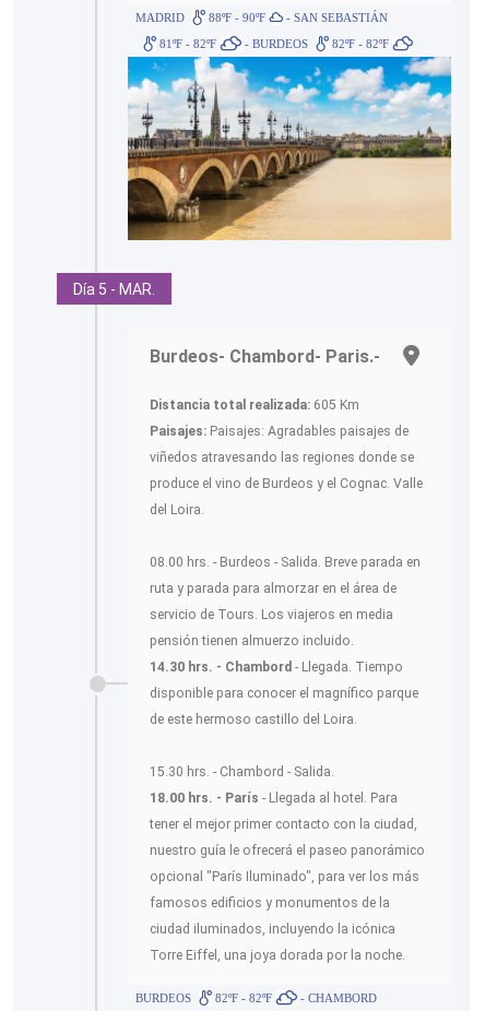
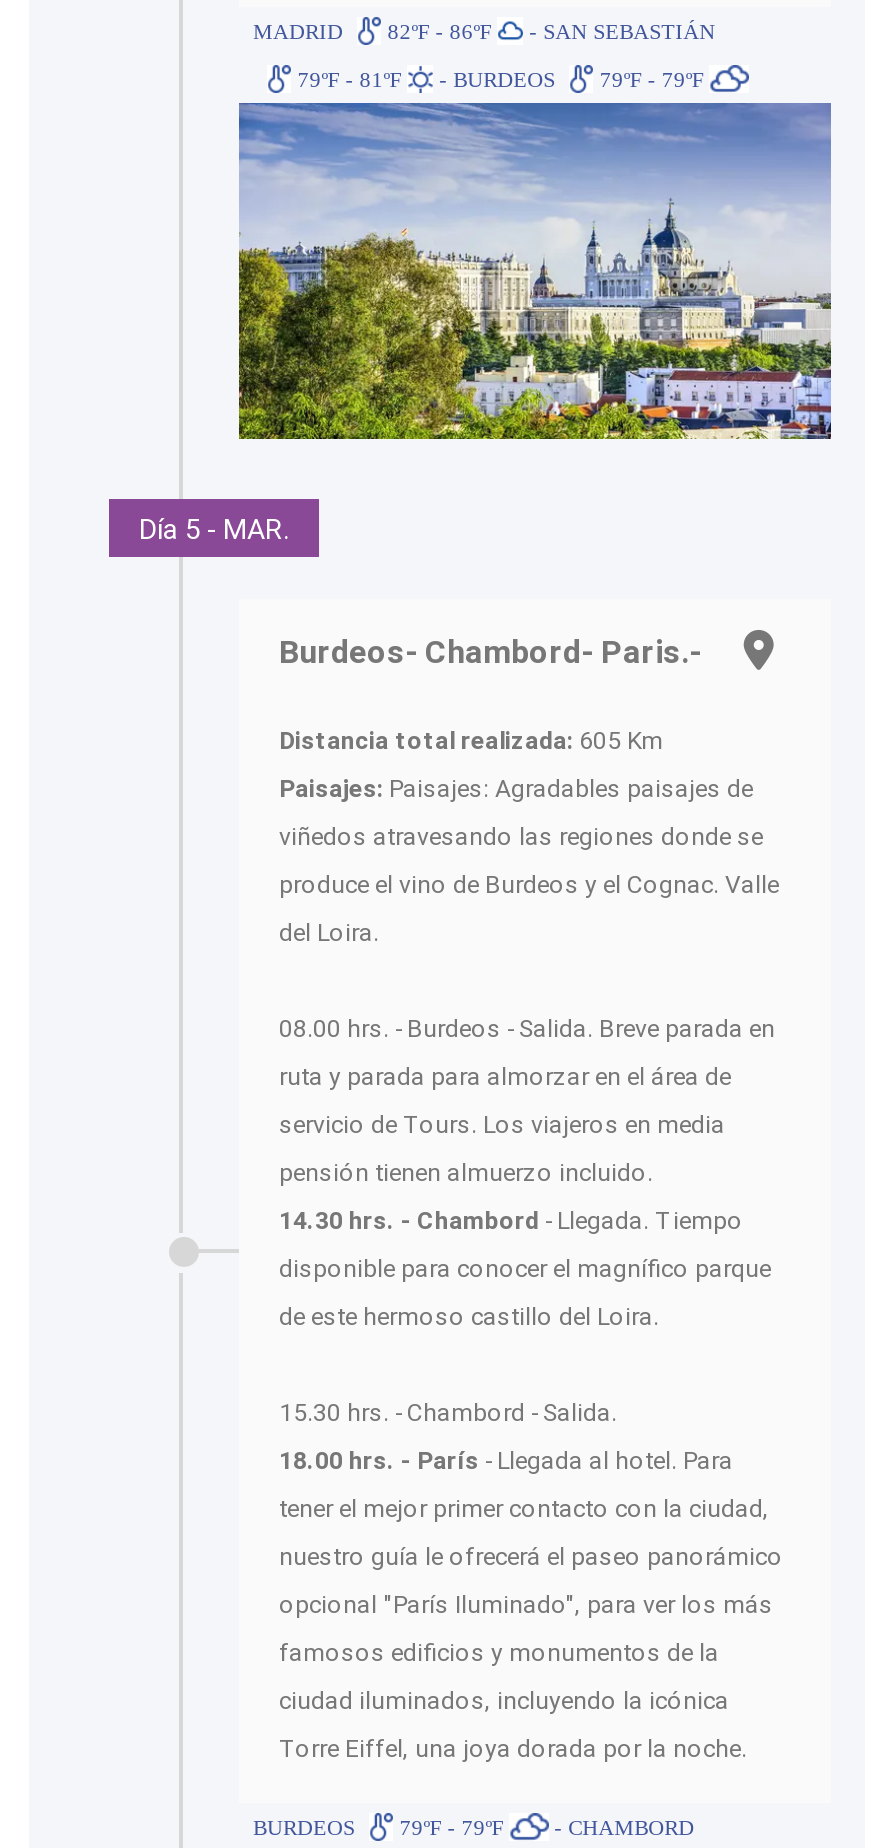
[135,10,388,24] MADRID 88ºF - 90ºF - SAN SEBASTIÁN -> [253,18,715,42] MADRID 82ºF - 86ºF - SAN SEBASTIÁN
[127,36,452,241] [image] -> [237,101,833,441] [image]
[156,37,220,50] 81ºF - 82ºF -> [291,66,407,90] 79ºF - 81ºF
[329,37,392,50] 82ºF - 82ºF -> [594,66,710,90] 79ºF - 79ºF
[135,991,376,1004] BURDEOS 82ºF - 82ºF - CHAMBORD -> [253,1815,694,1839] BURDEOS 79ºF - 79ºF - CHAMBORD

